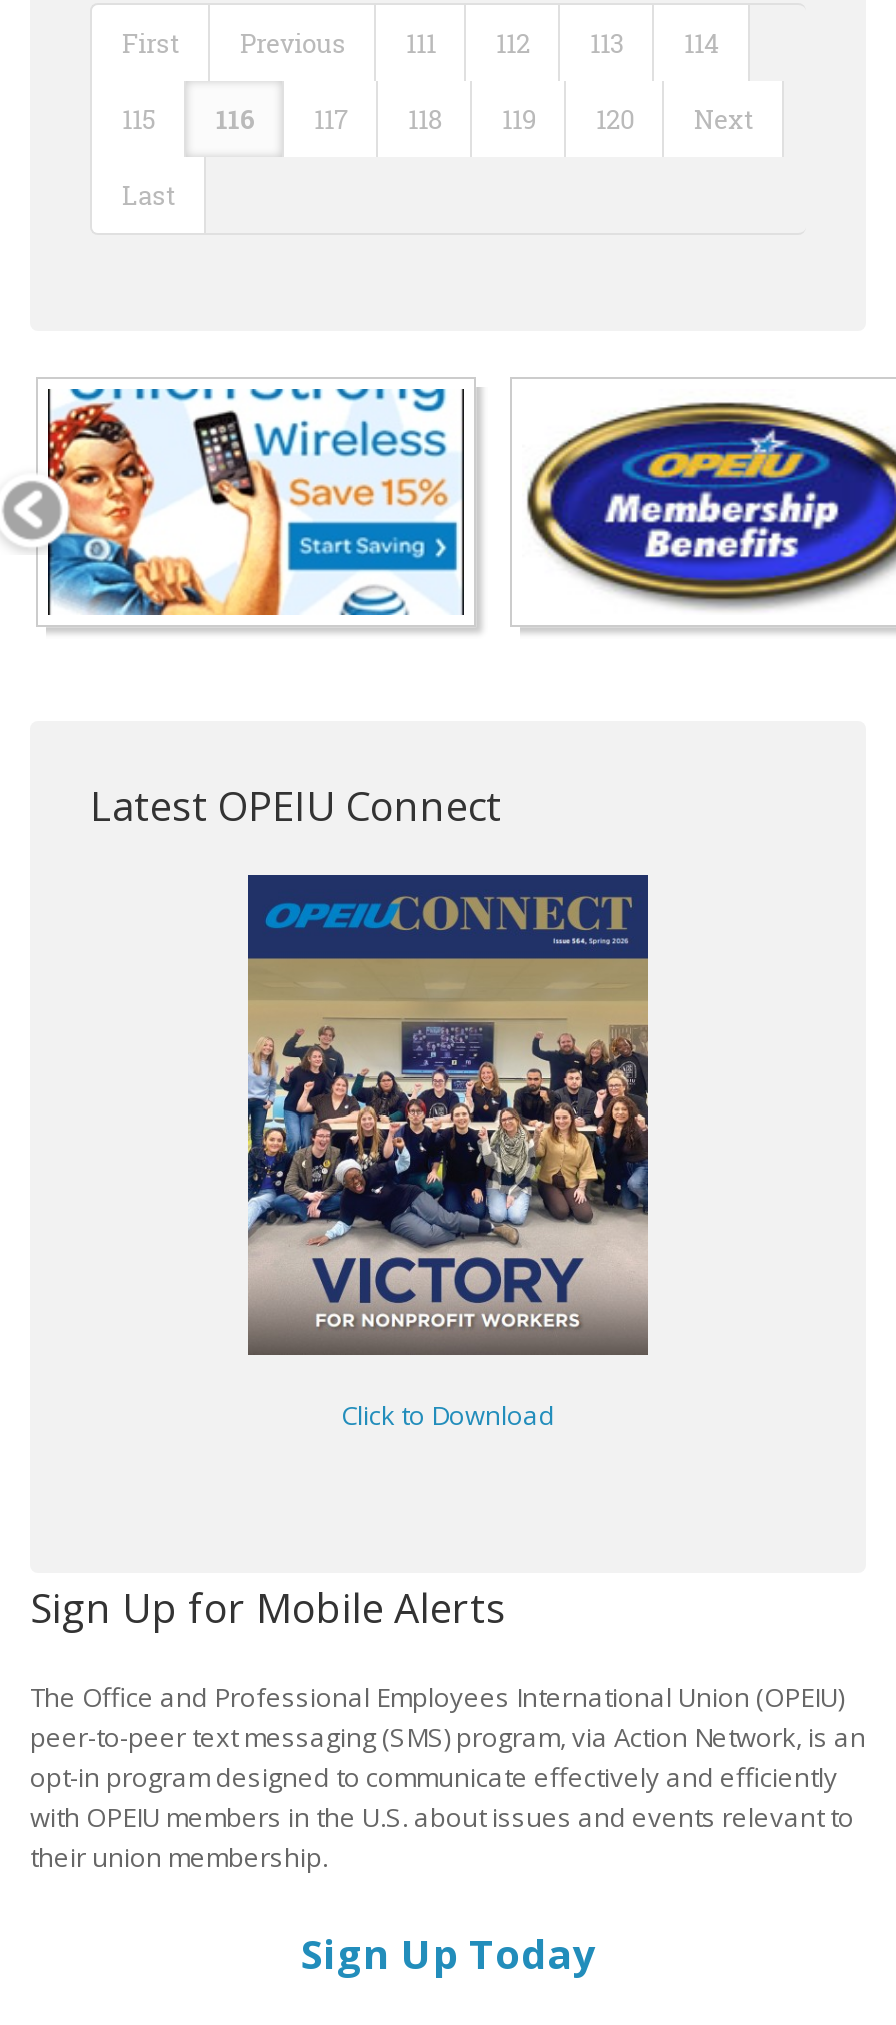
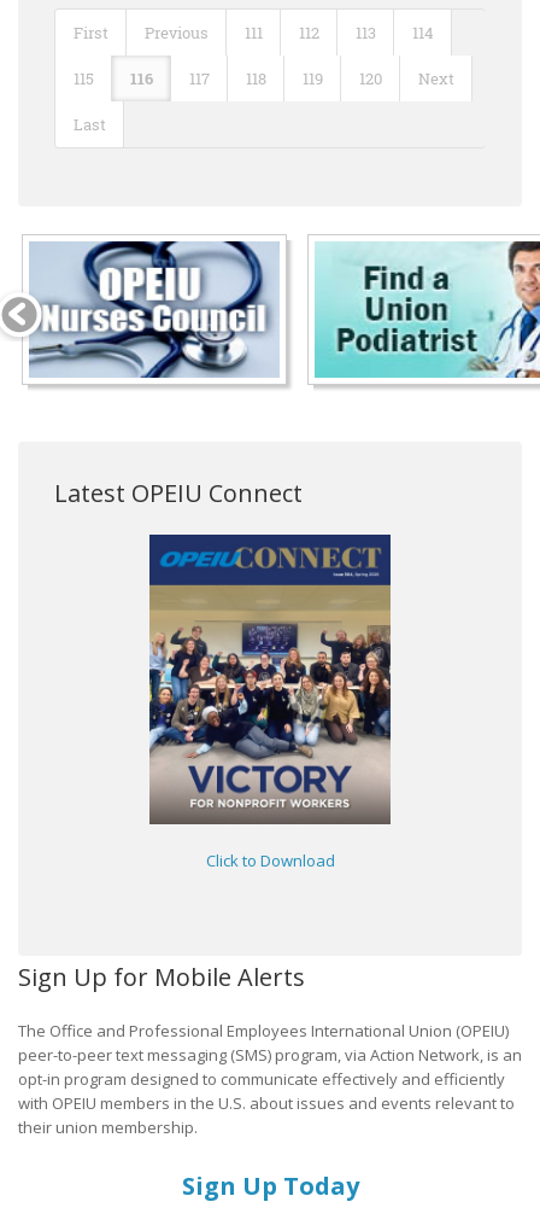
[46,387,466,617] [image] -> [29,240,280,379] [image]
[522,389,890,615] [image] -> [313,240,536,379] [image]

